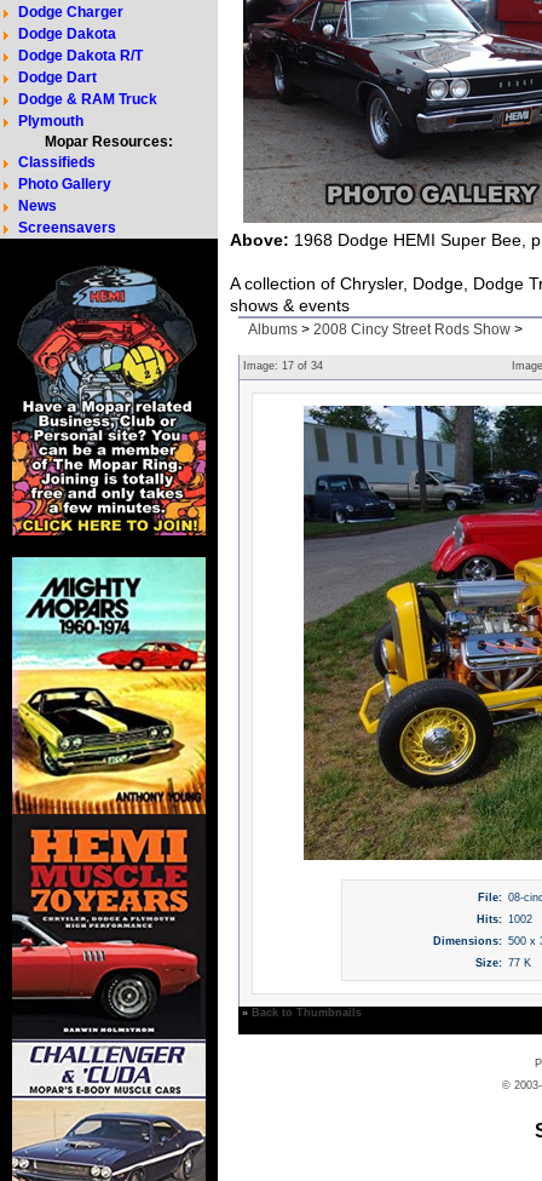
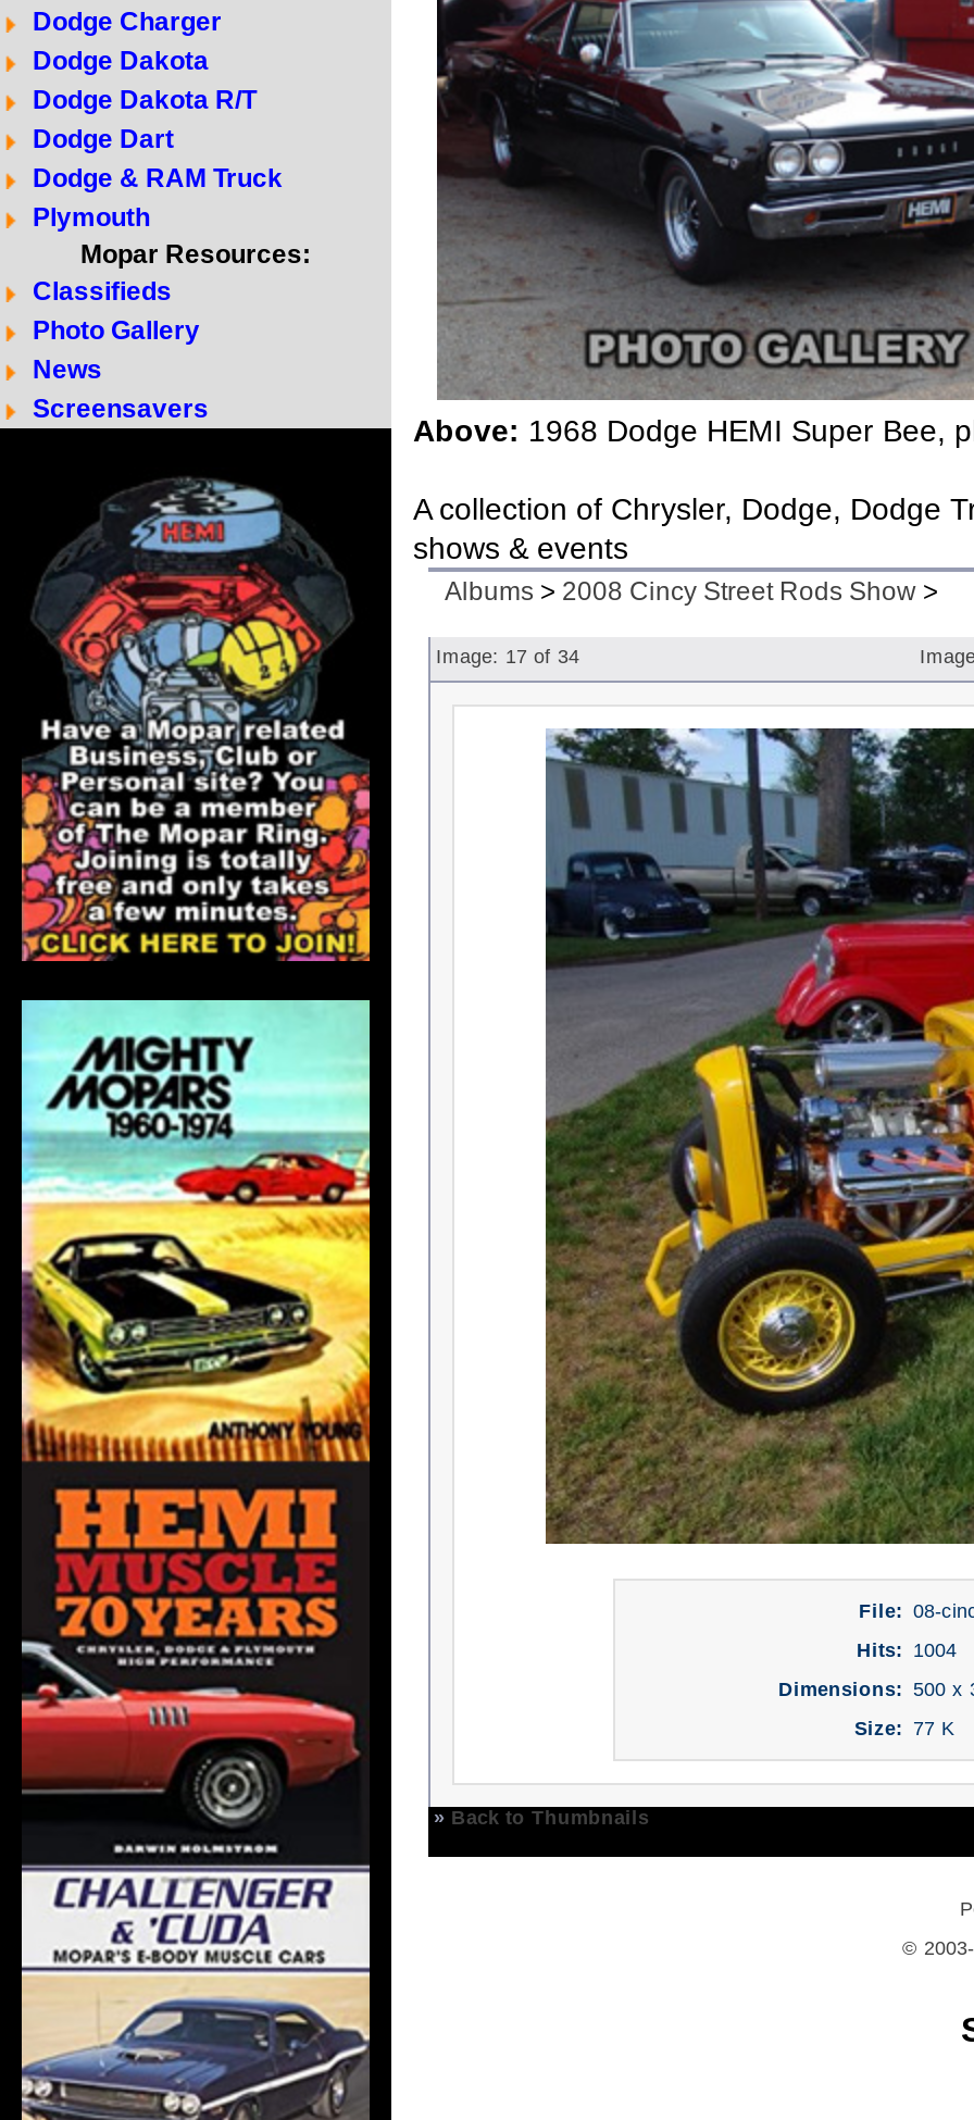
[477,913,532,925] Hits: 1002 -> [857,1639,957,1661] Hits: 1004

